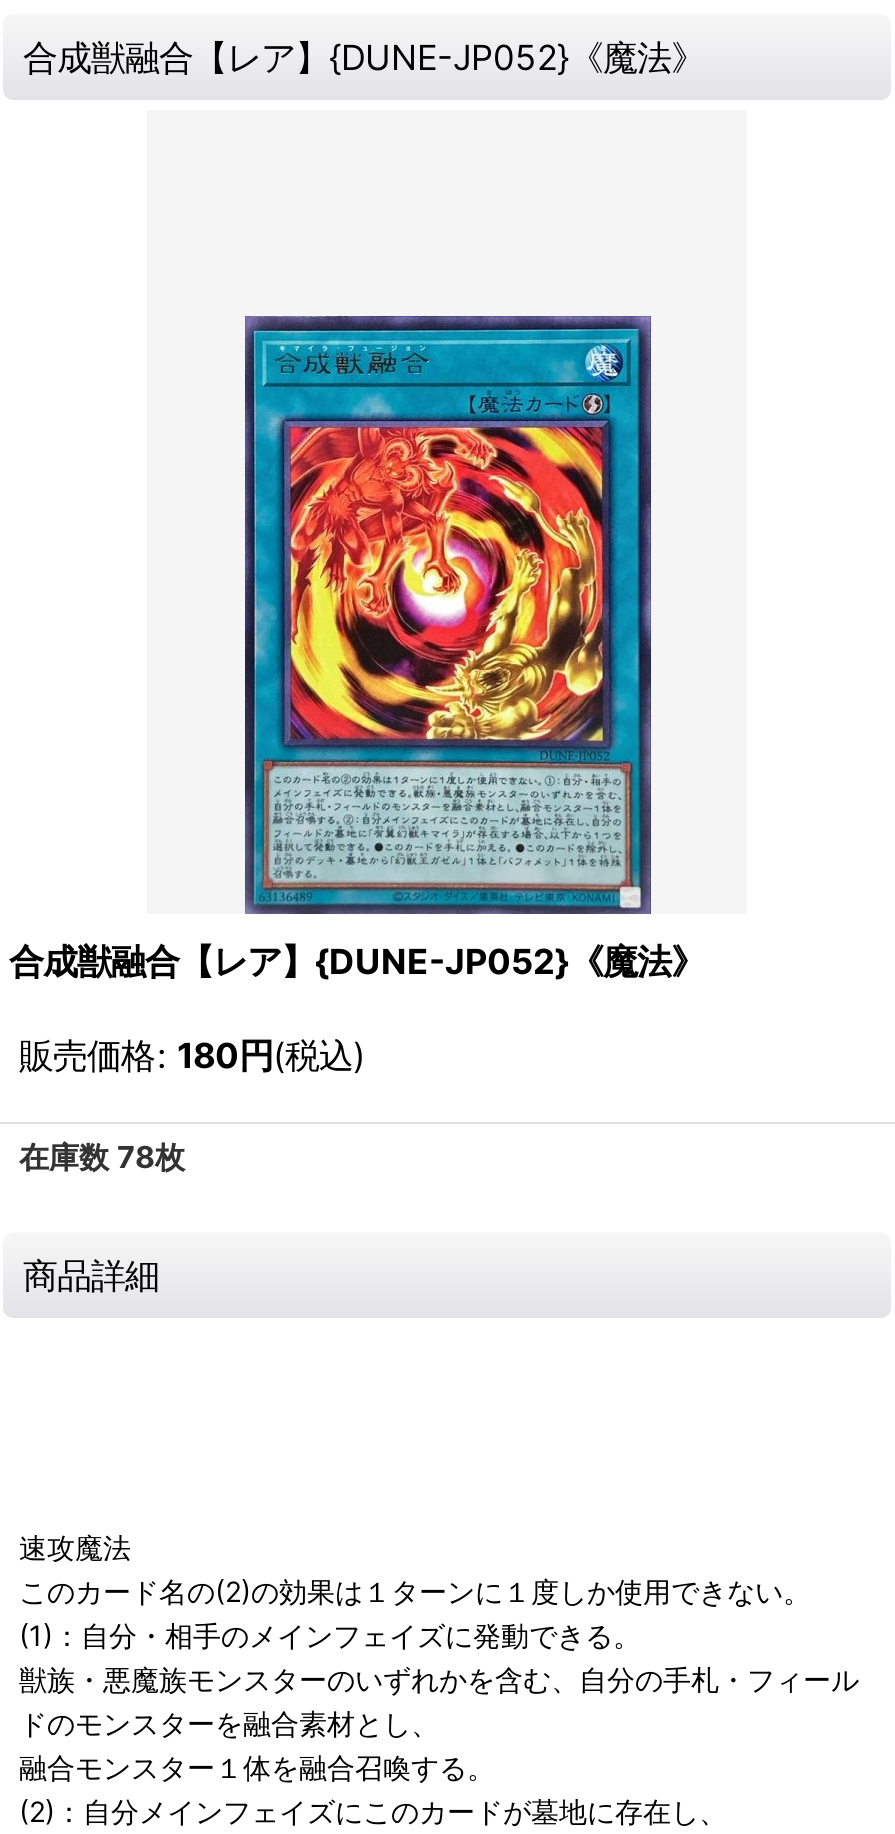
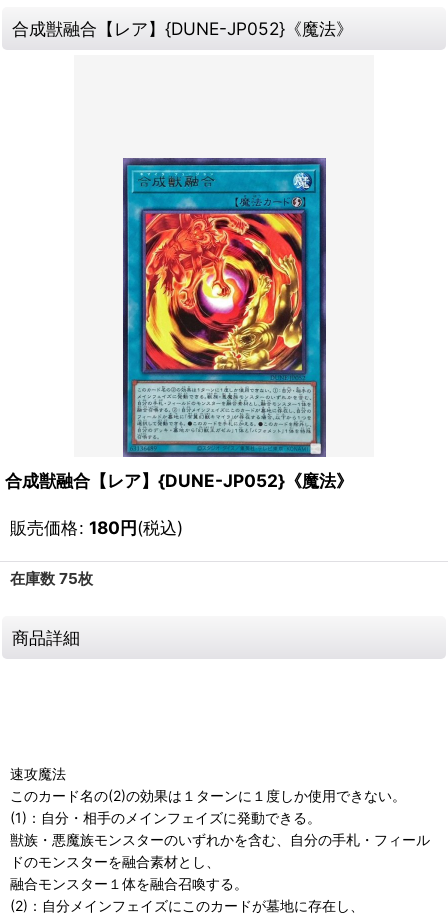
[19,1138,185,1176] 在庫数 78枚 -> [10,569,93,588] 在庫数 75枚

